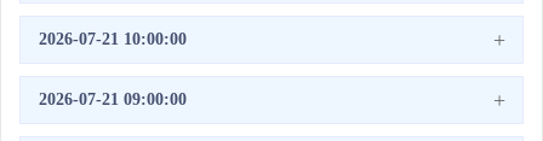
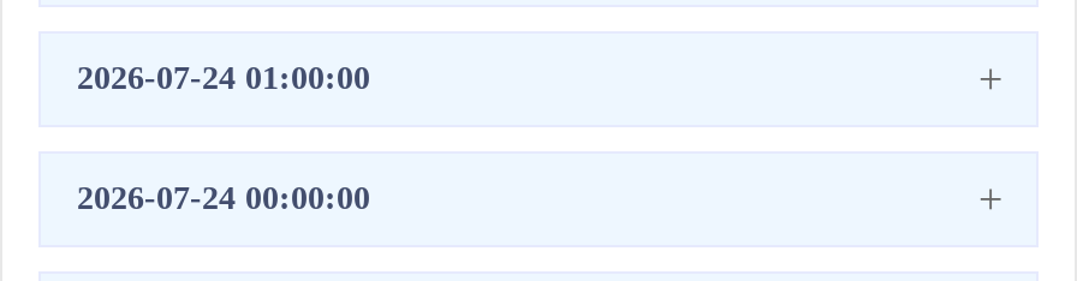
[39,30,187,48] 2026-07-21 10:00:00 -> [77,60,370,96] 2026-07-24 01:00:00
[39,90,187,108] 2026-07-21 09:00:00 -> [77,180,370,216] 2026-07-24 00:00:00

